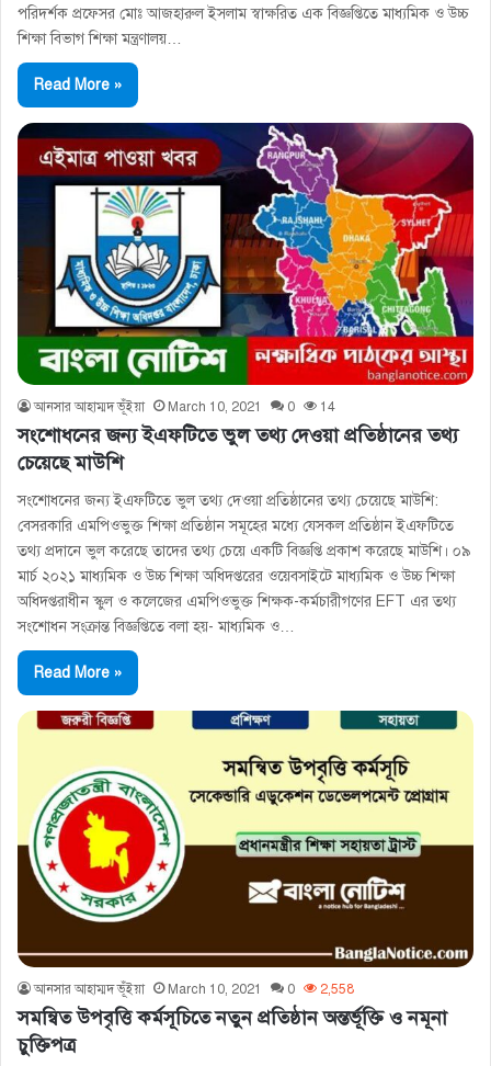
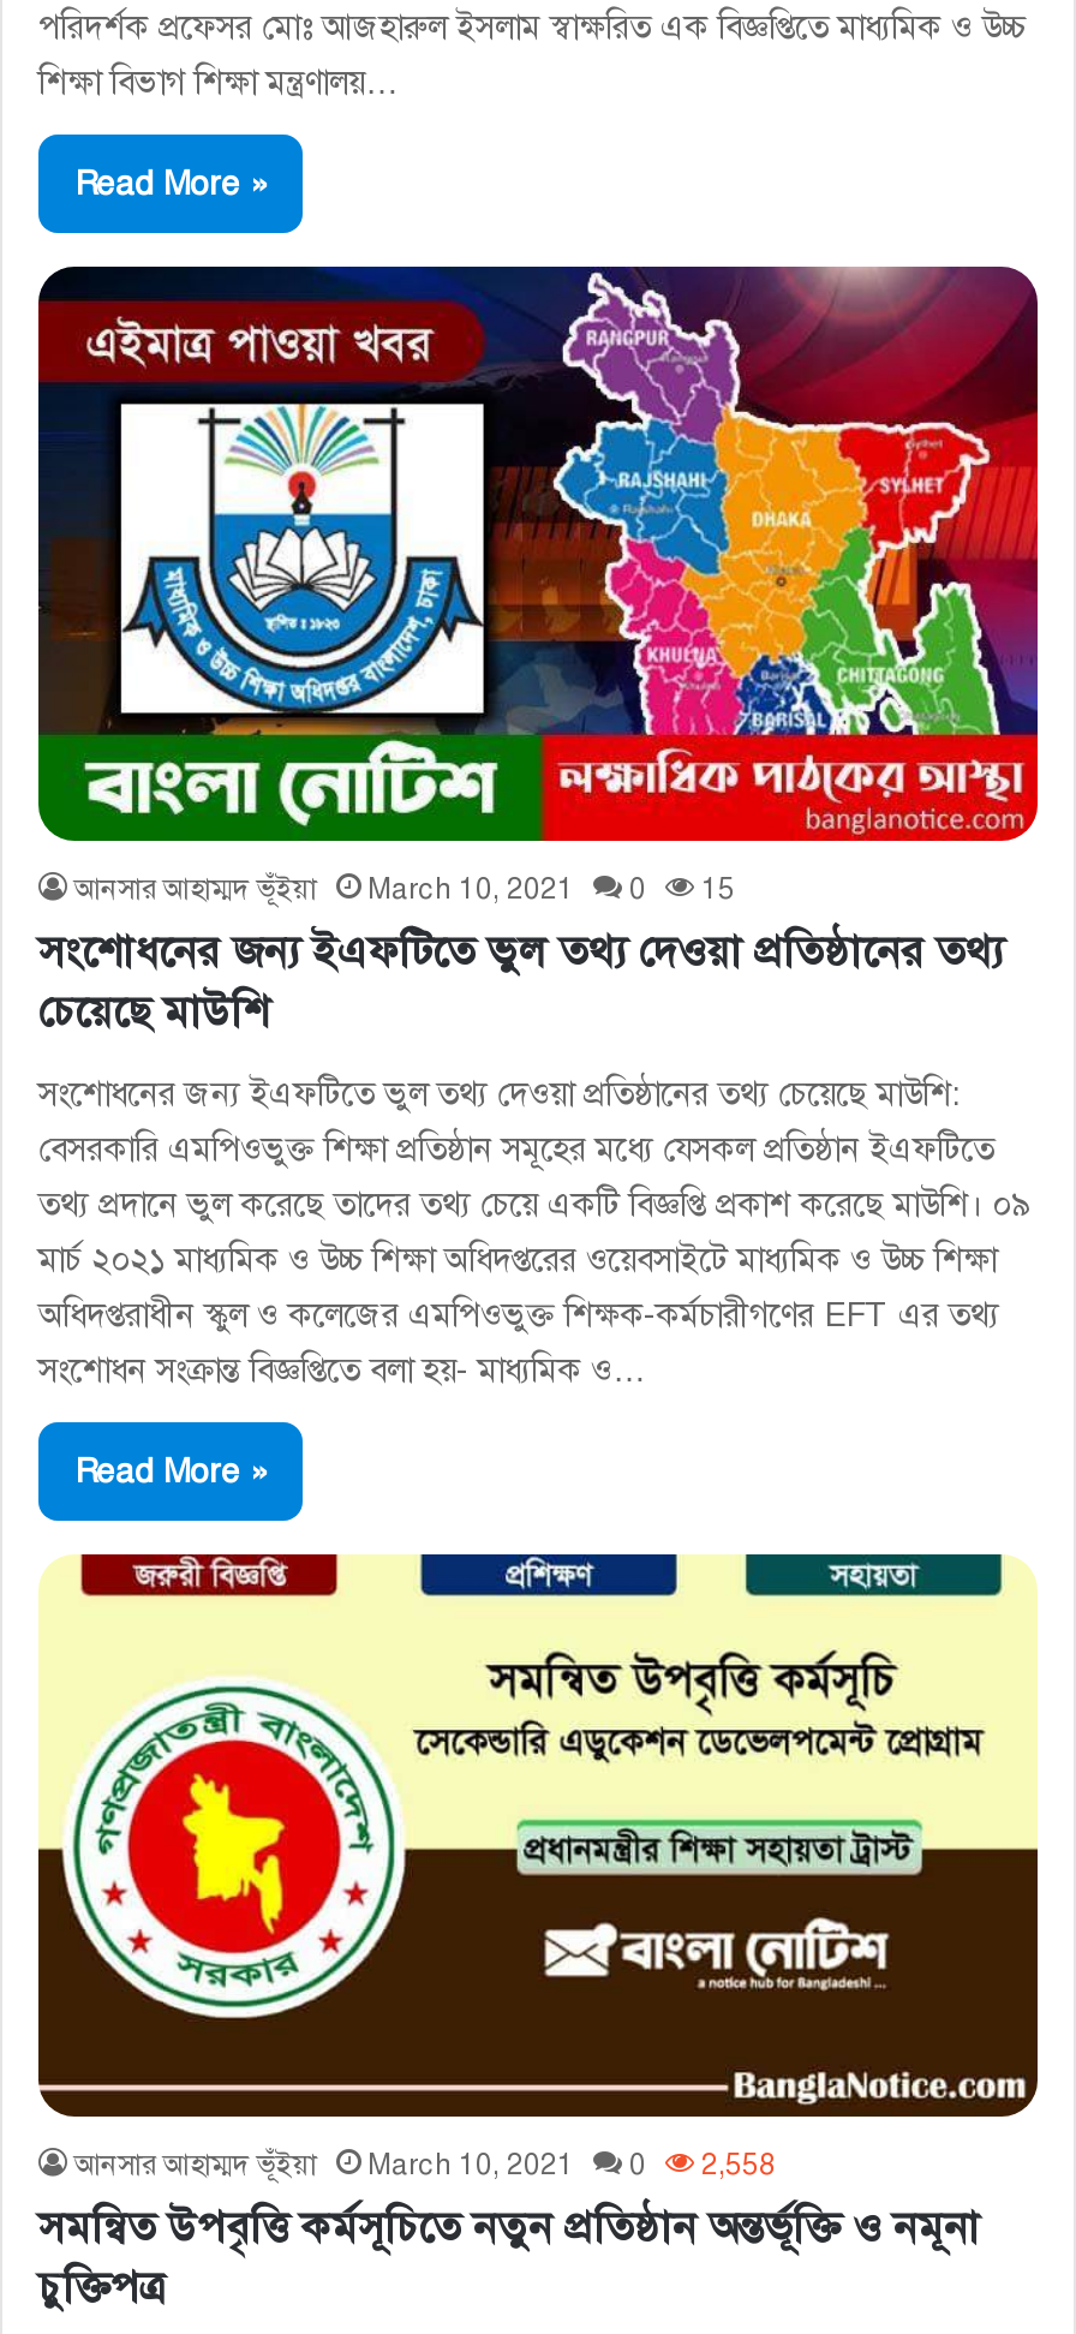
[317,399,335,414] 14 -> [694,874,735,907] 15

